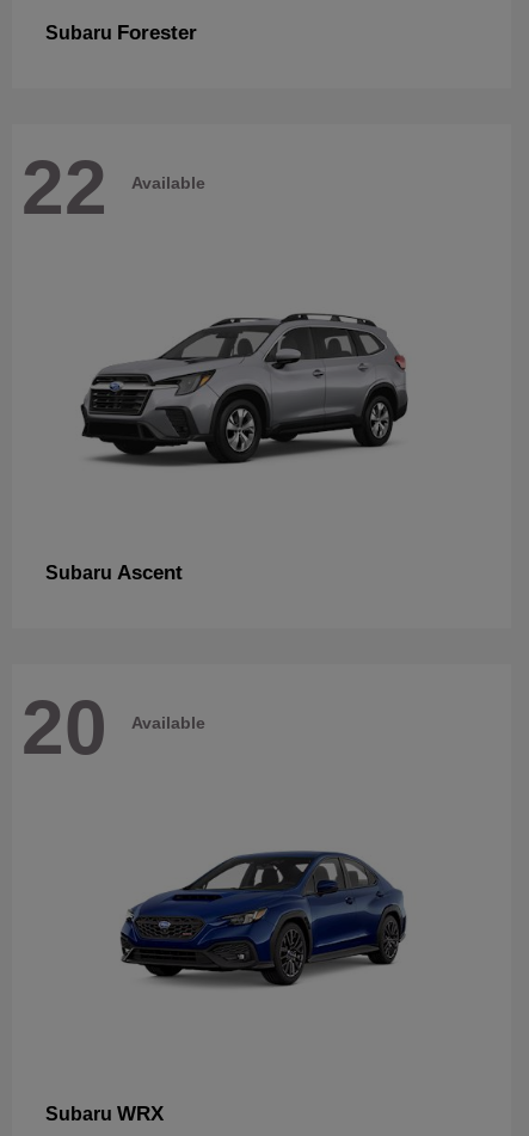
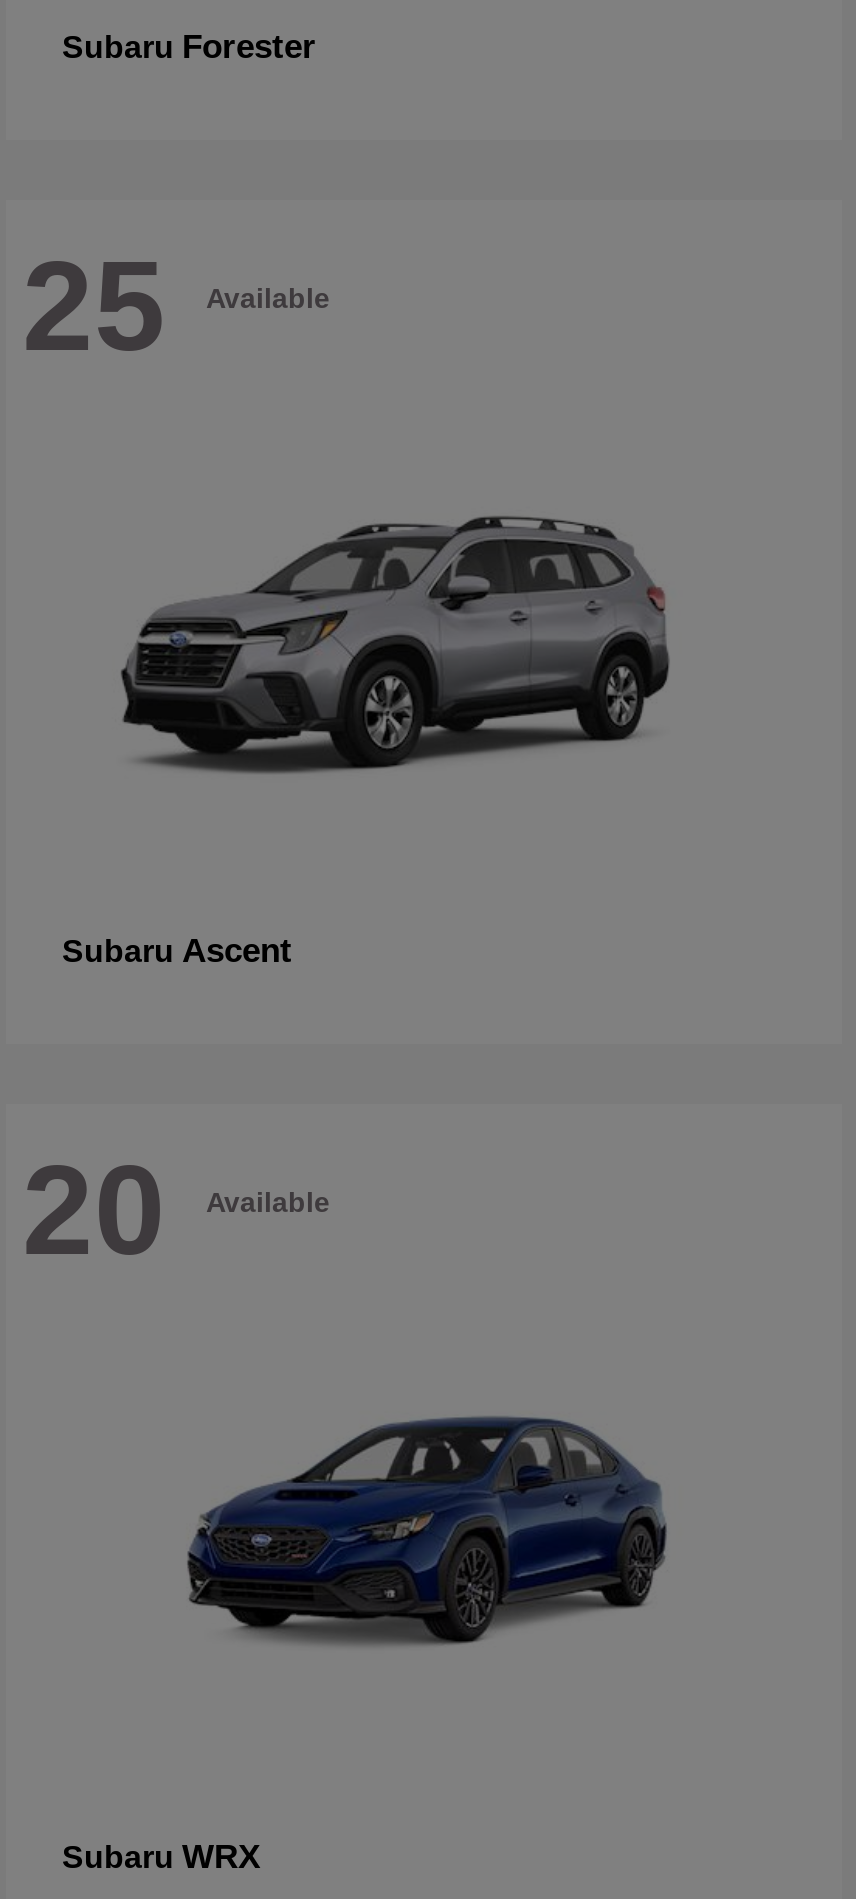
[21,144,205,230] 22 Available -> [22,233,330,377] 25 Available

